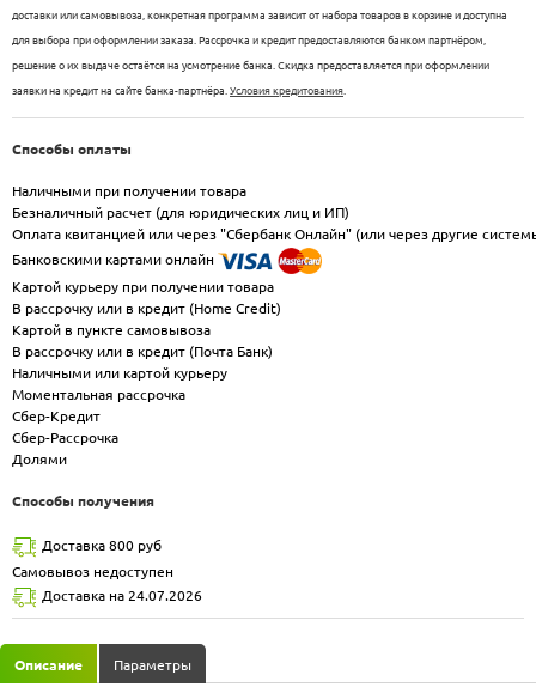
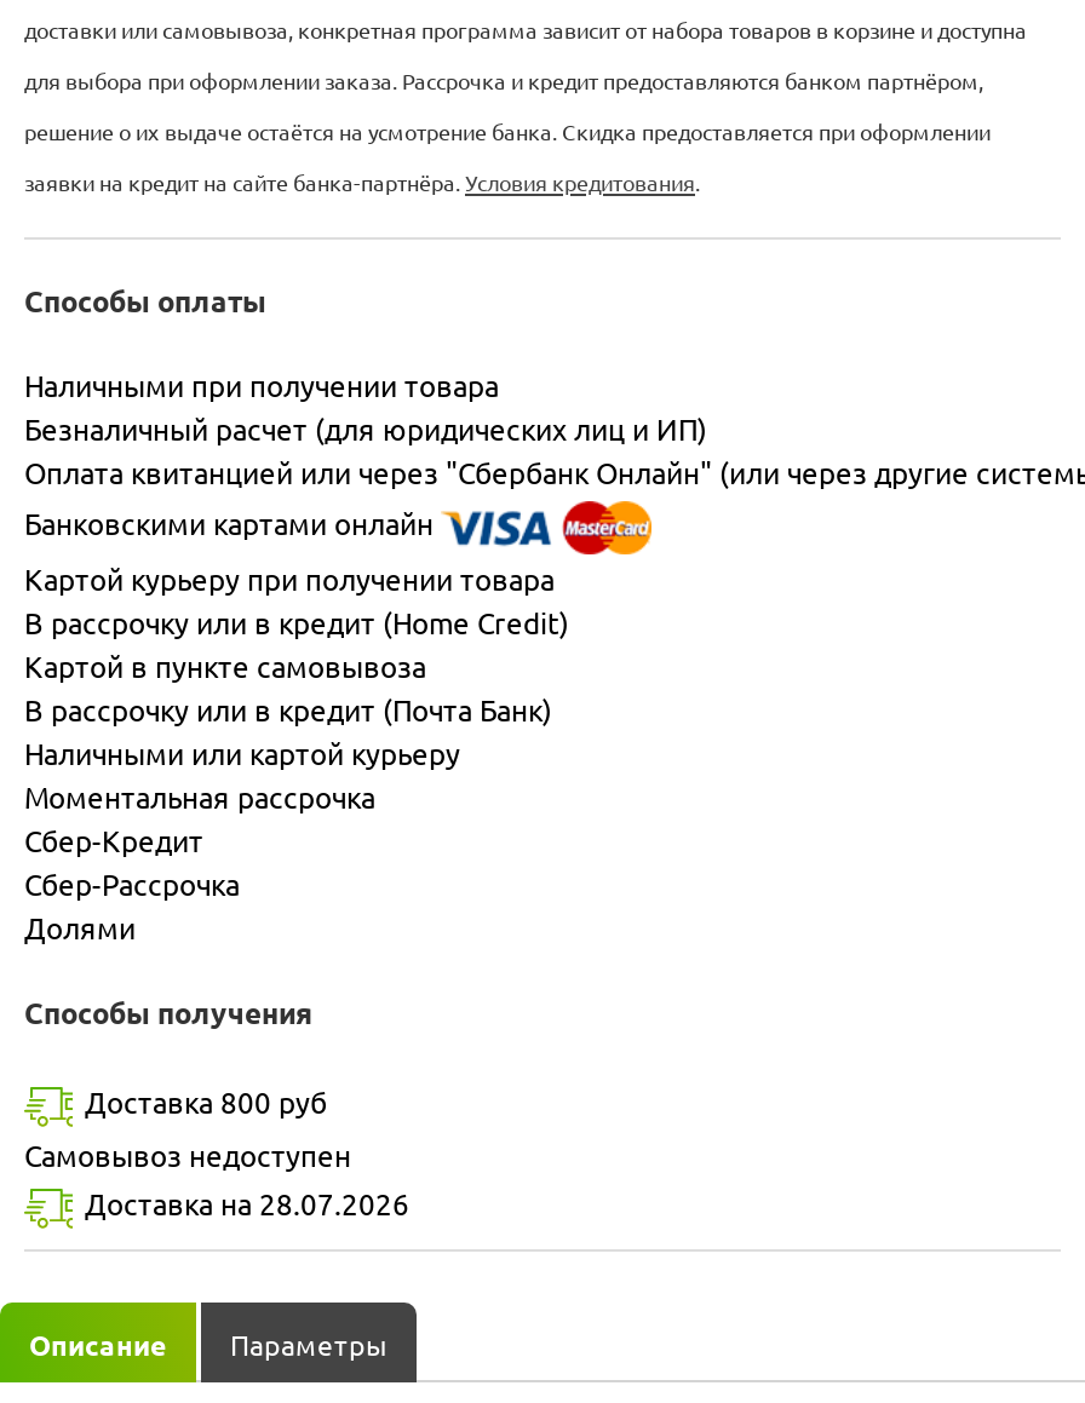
[42,587,202,603] Доставка на 24.07.2026 -> [85,1188,409,1220] Доставка на 28.07.2026

